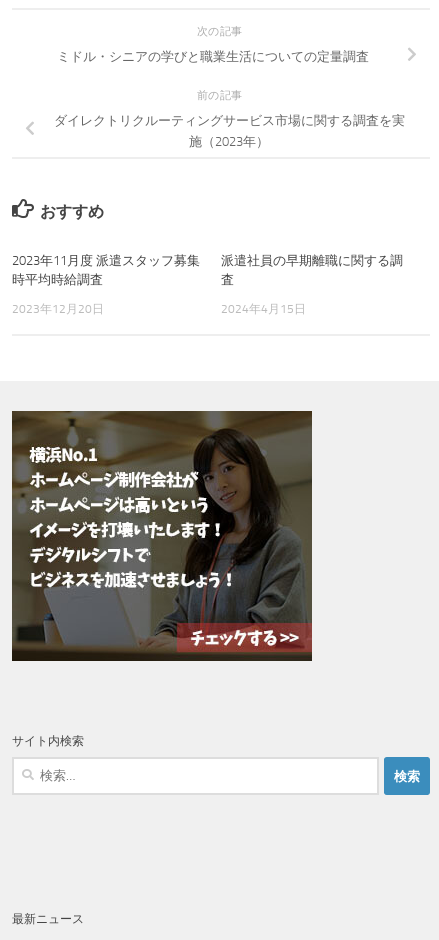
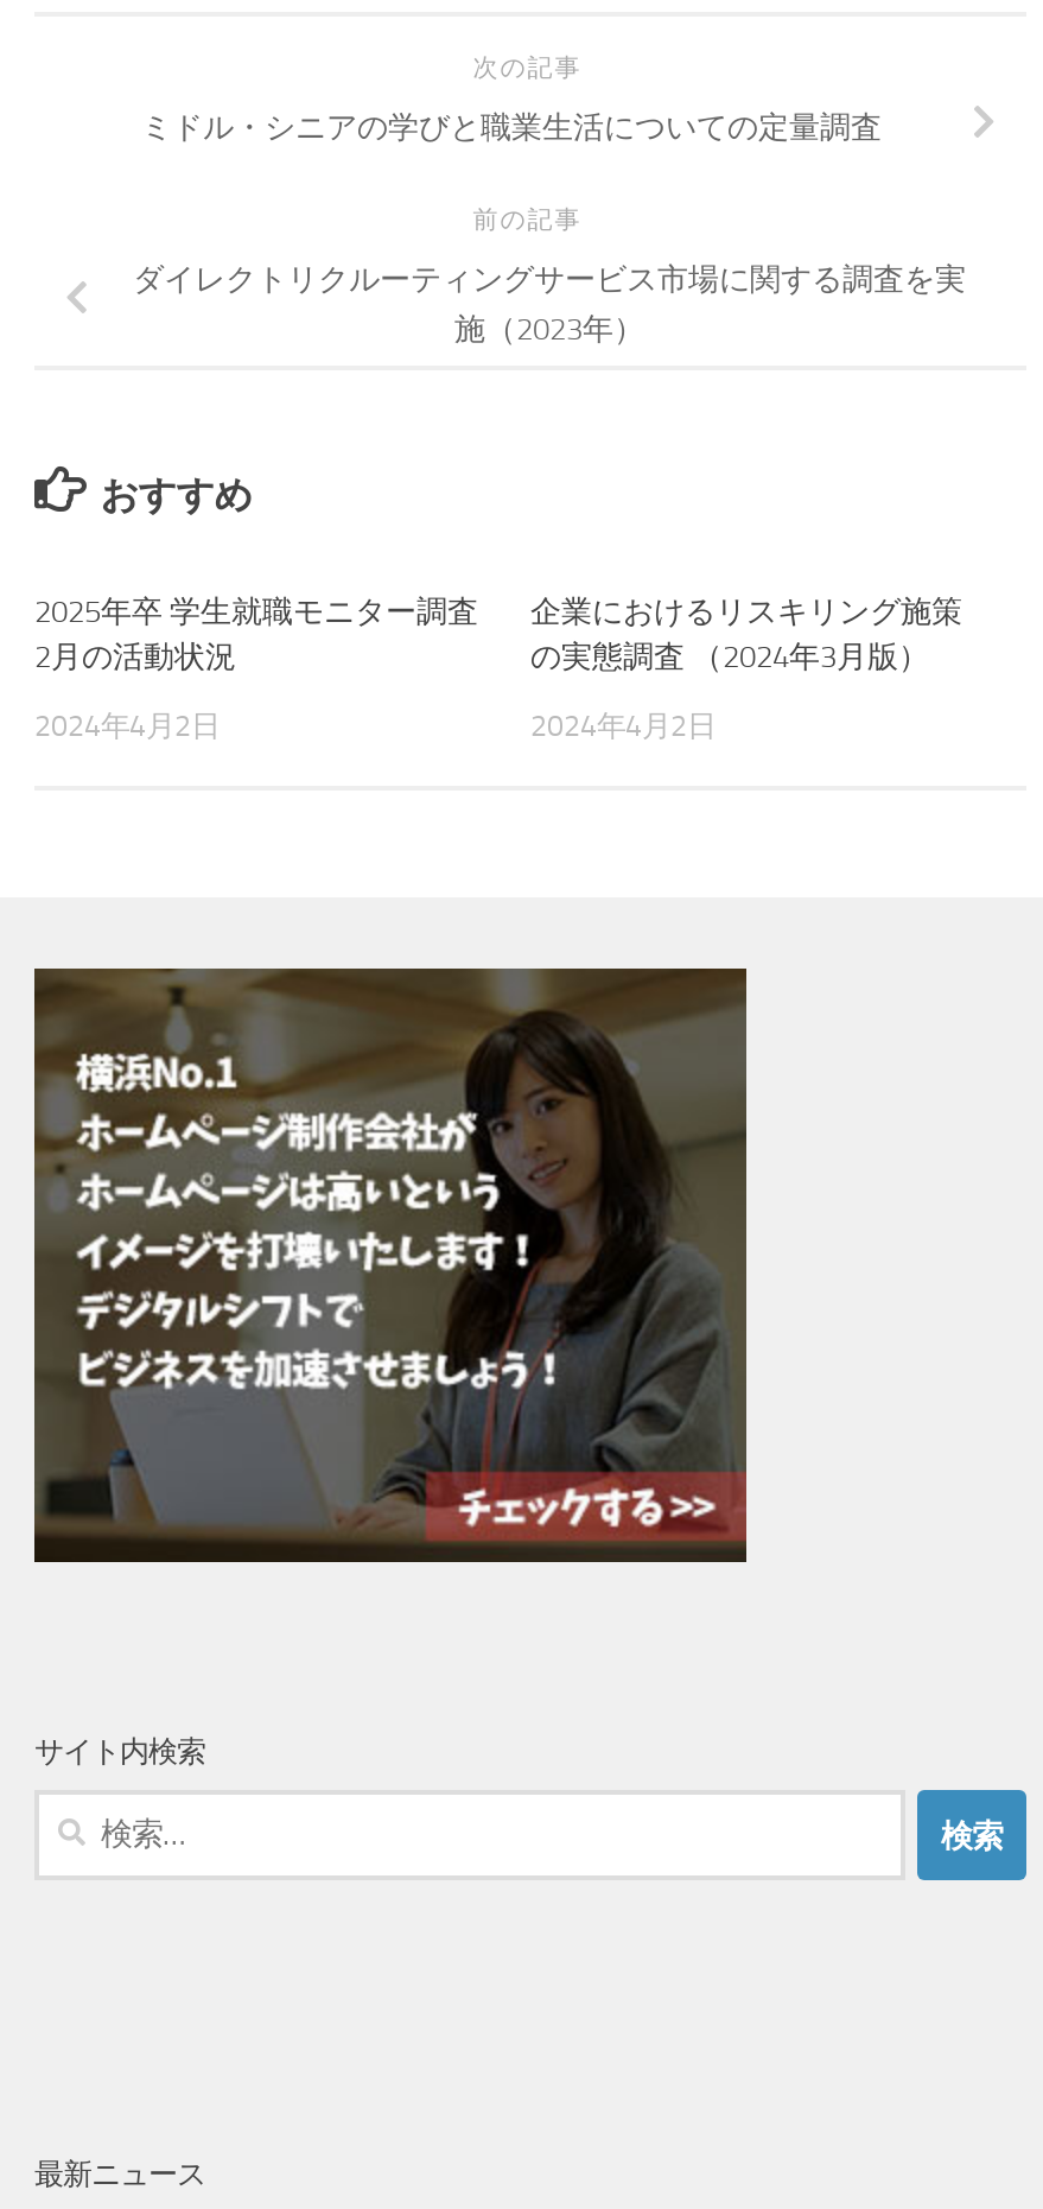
[12,253,200,287] 2023年11月度 派遣スタッフ募集 | 時平均時給調査 -> [34,594,478,675] 2025年卒 学生就職モニター調査 | 2月の活動状況
[221,253,403,287] 派遣社員の早期離職に関する調 | 査 -> [530,594,962,675] 企業におけるリスキリング施策 | の実態調査 （2024年3月版）
[12,302,104,316] 2023年12月20日 -> [34,711,220,744] 2024年4月2日
[221,302,306,316] 2024年4月15日 -> [530,711,716,744] 2024年4月2日

